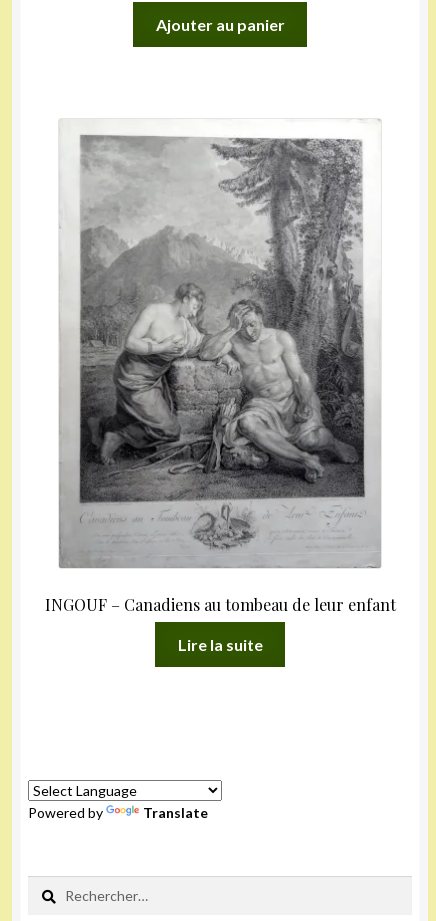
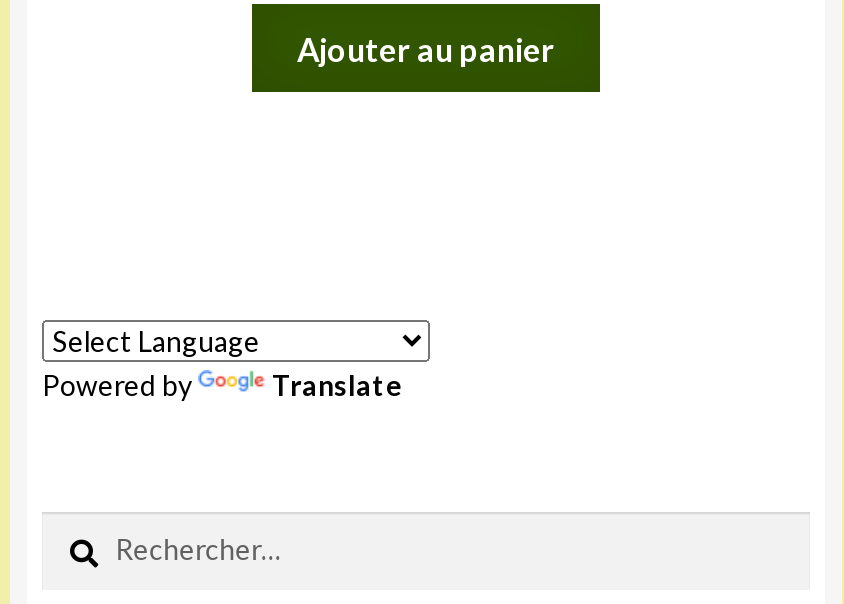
[44,119,395,654] [image] | INGOUF – Canadiens au tombeau de leur enfant | Lire la suite -> none

